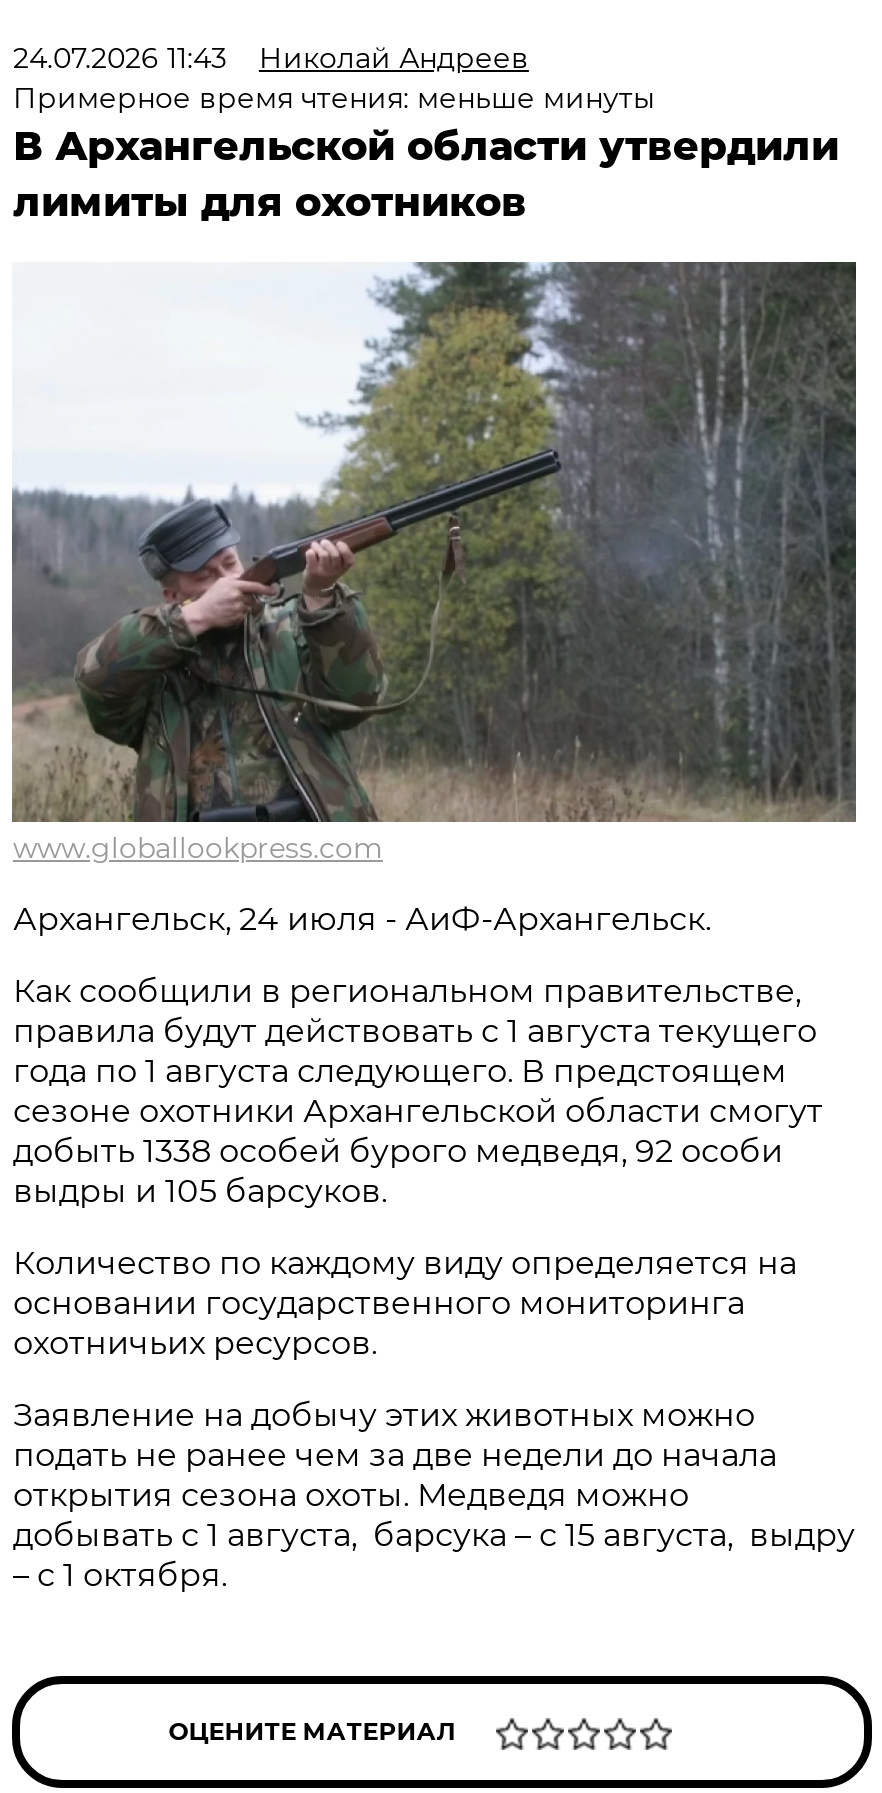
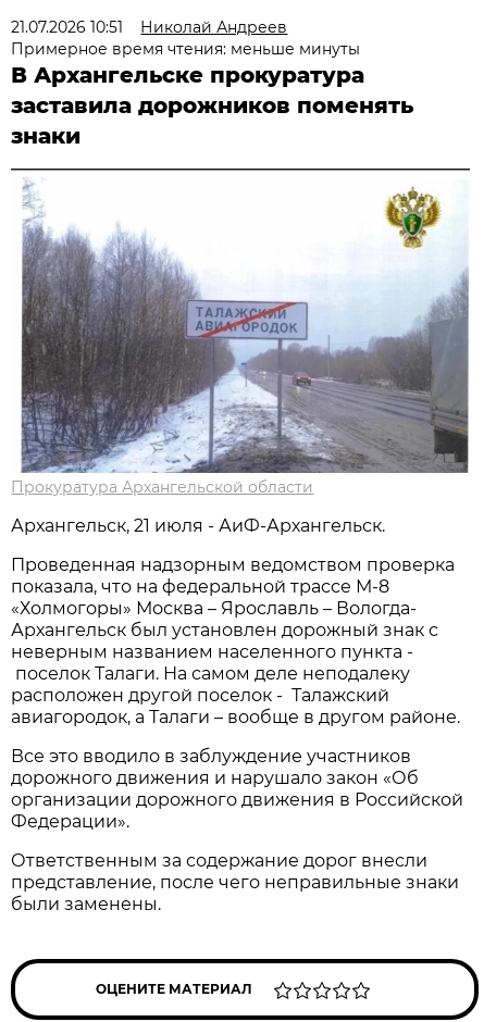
[13,41,529,77] 24.07.2026 11:43 Николай Андреев -> [11,18,288,37] 21.07.2026 10:51 Николай Андреев
[13,123,839,227] В Архангельской области утвердили | лимиты для охотников -> [11,62,414,149] В Архангельске прокуратура | заставила дорожников поменять | знаки
[10,260,858,867] [image] | www.globallookpress.com -> [11,183,470,497] [image] | Прокуратура Архангельской области
[13,901,711,939] Архангельск, 24 июля - АиФ-Архангельск. -> [11,516,385,536] Архангельск, 21 июля - АиФ-Архангельск.
[13,973,823,1211] Как сообщили в региональном правительстве, | правила будут действовать с 1 августа текущего | года по 1 августа следующего. В предстоящем | сезоне охотники Архангельской области смогут | добыть 1338 особей бурого медведя, 92 особи | выдры и 105 барсуков. -> [11,555,461,728] Проведенная надзорным ведомством проверка | показала, что на федеральной трассе М-8 | «Холмогоры» Москва – Ярославль – Вологда- | Архангельск был установлен дорожный знак с | неверным названием населенного пункта - | поселок Талаги. На самом деле неподалеку | расположен другой поселок - Талажский | авиагородок, а Талаги – вообще в другом районе.
[13,1245,797,1363] Количество по каждому виду определяется на | основании государственного мониторинга | охотничьих ресурсов. -> [11,746,464,832] Все это вводило в заблуждение участников | дорожного движения и нарушало закон «Об | организации дорожного движения в Российской | Федерации».
[13,1397,855,1595] Заявление на добычу этих животных можно | подать не ранее чем за две недели до начала | открытия сезона охоты. Медведя можно | добывать с 1 августа, барсука – с 15 августа, выдру | – с 1 октября. -> [11,851,459,915] Ответственным за содержание дорог внесли | представление, после чего неправильные знаки | были заменены.

